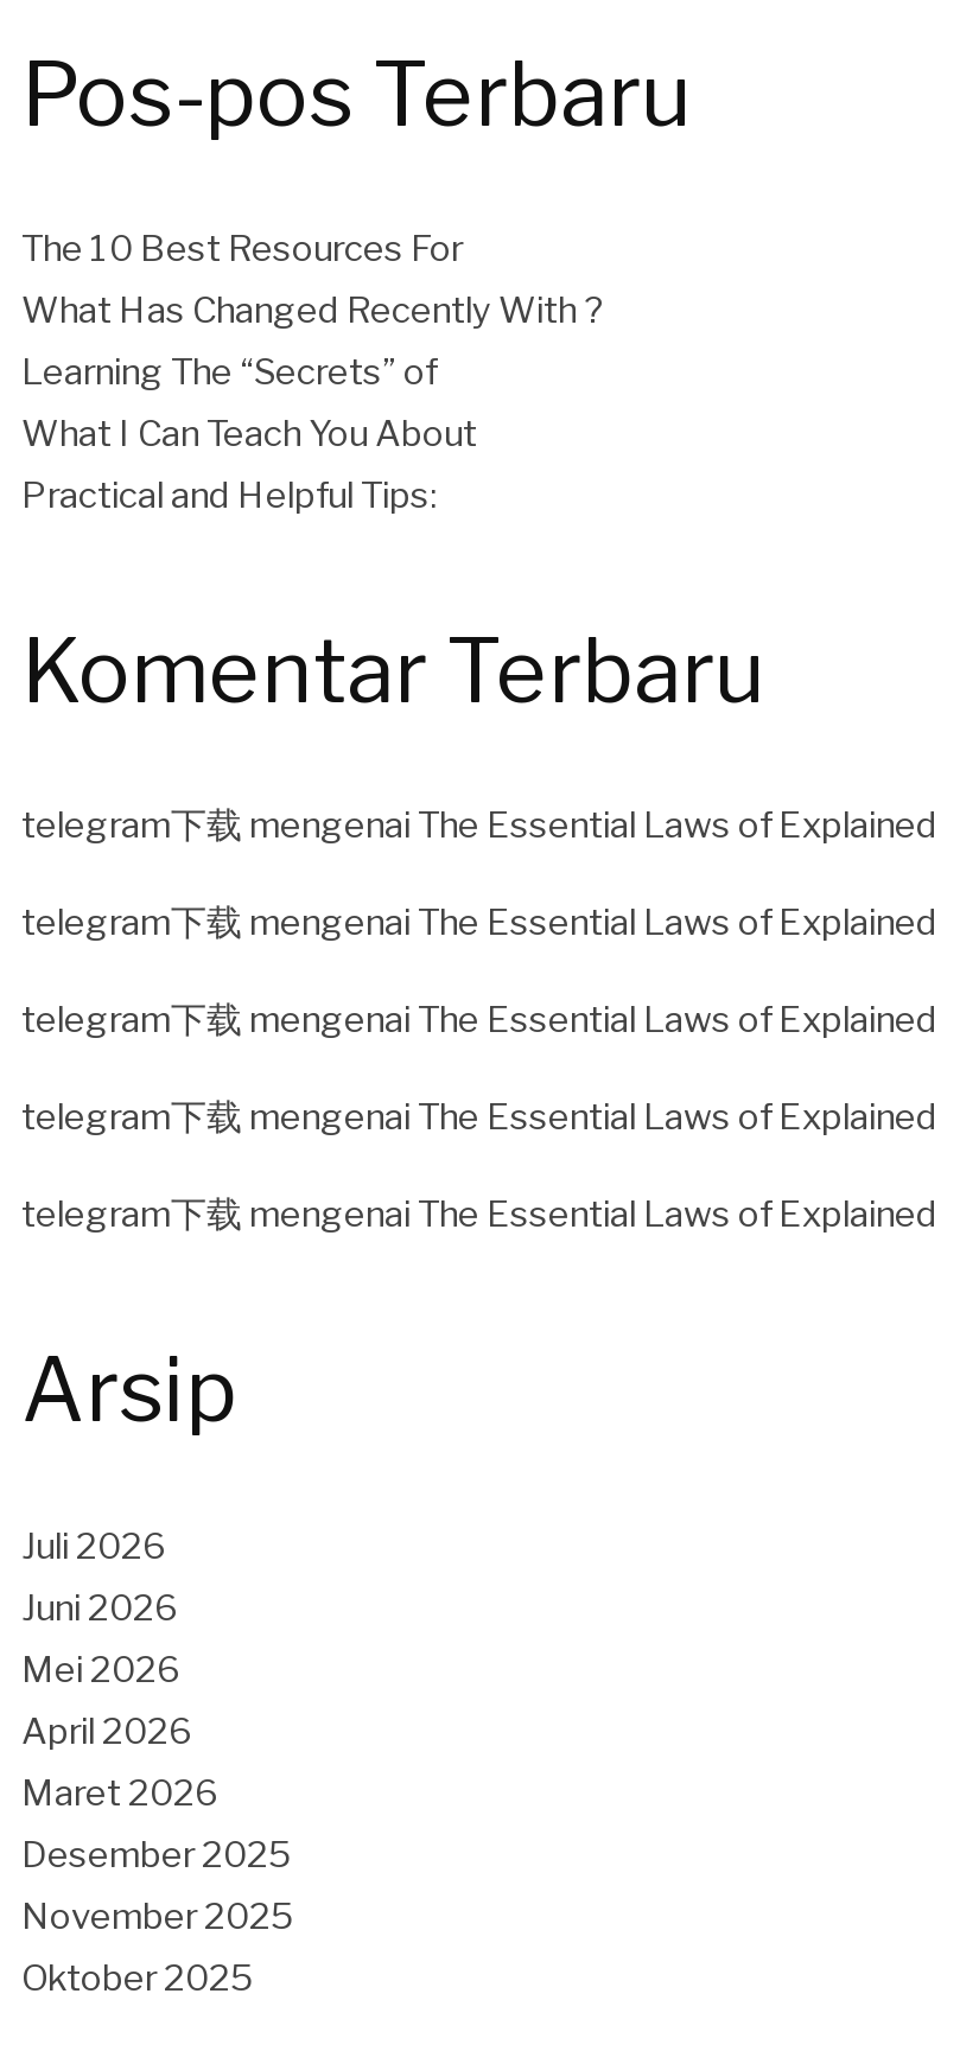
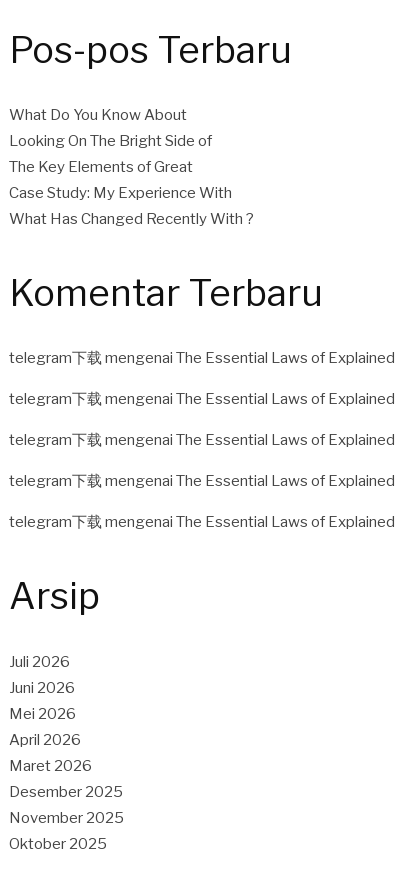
[21,228,463,270] The 10 Best Resources For -> [9,106,232,202] What Do You Know About | Looking On The Bright Side of | The Key Elements of Great | Case Study: My Experience With
moved [21,289,603,332] -> [9,210,254,228]: What Has Changed Recently With ?
[21,351,477,517] Learning The “Secrets” of | What I Can Teach You About | Practical and Helpful Tips: -> none

